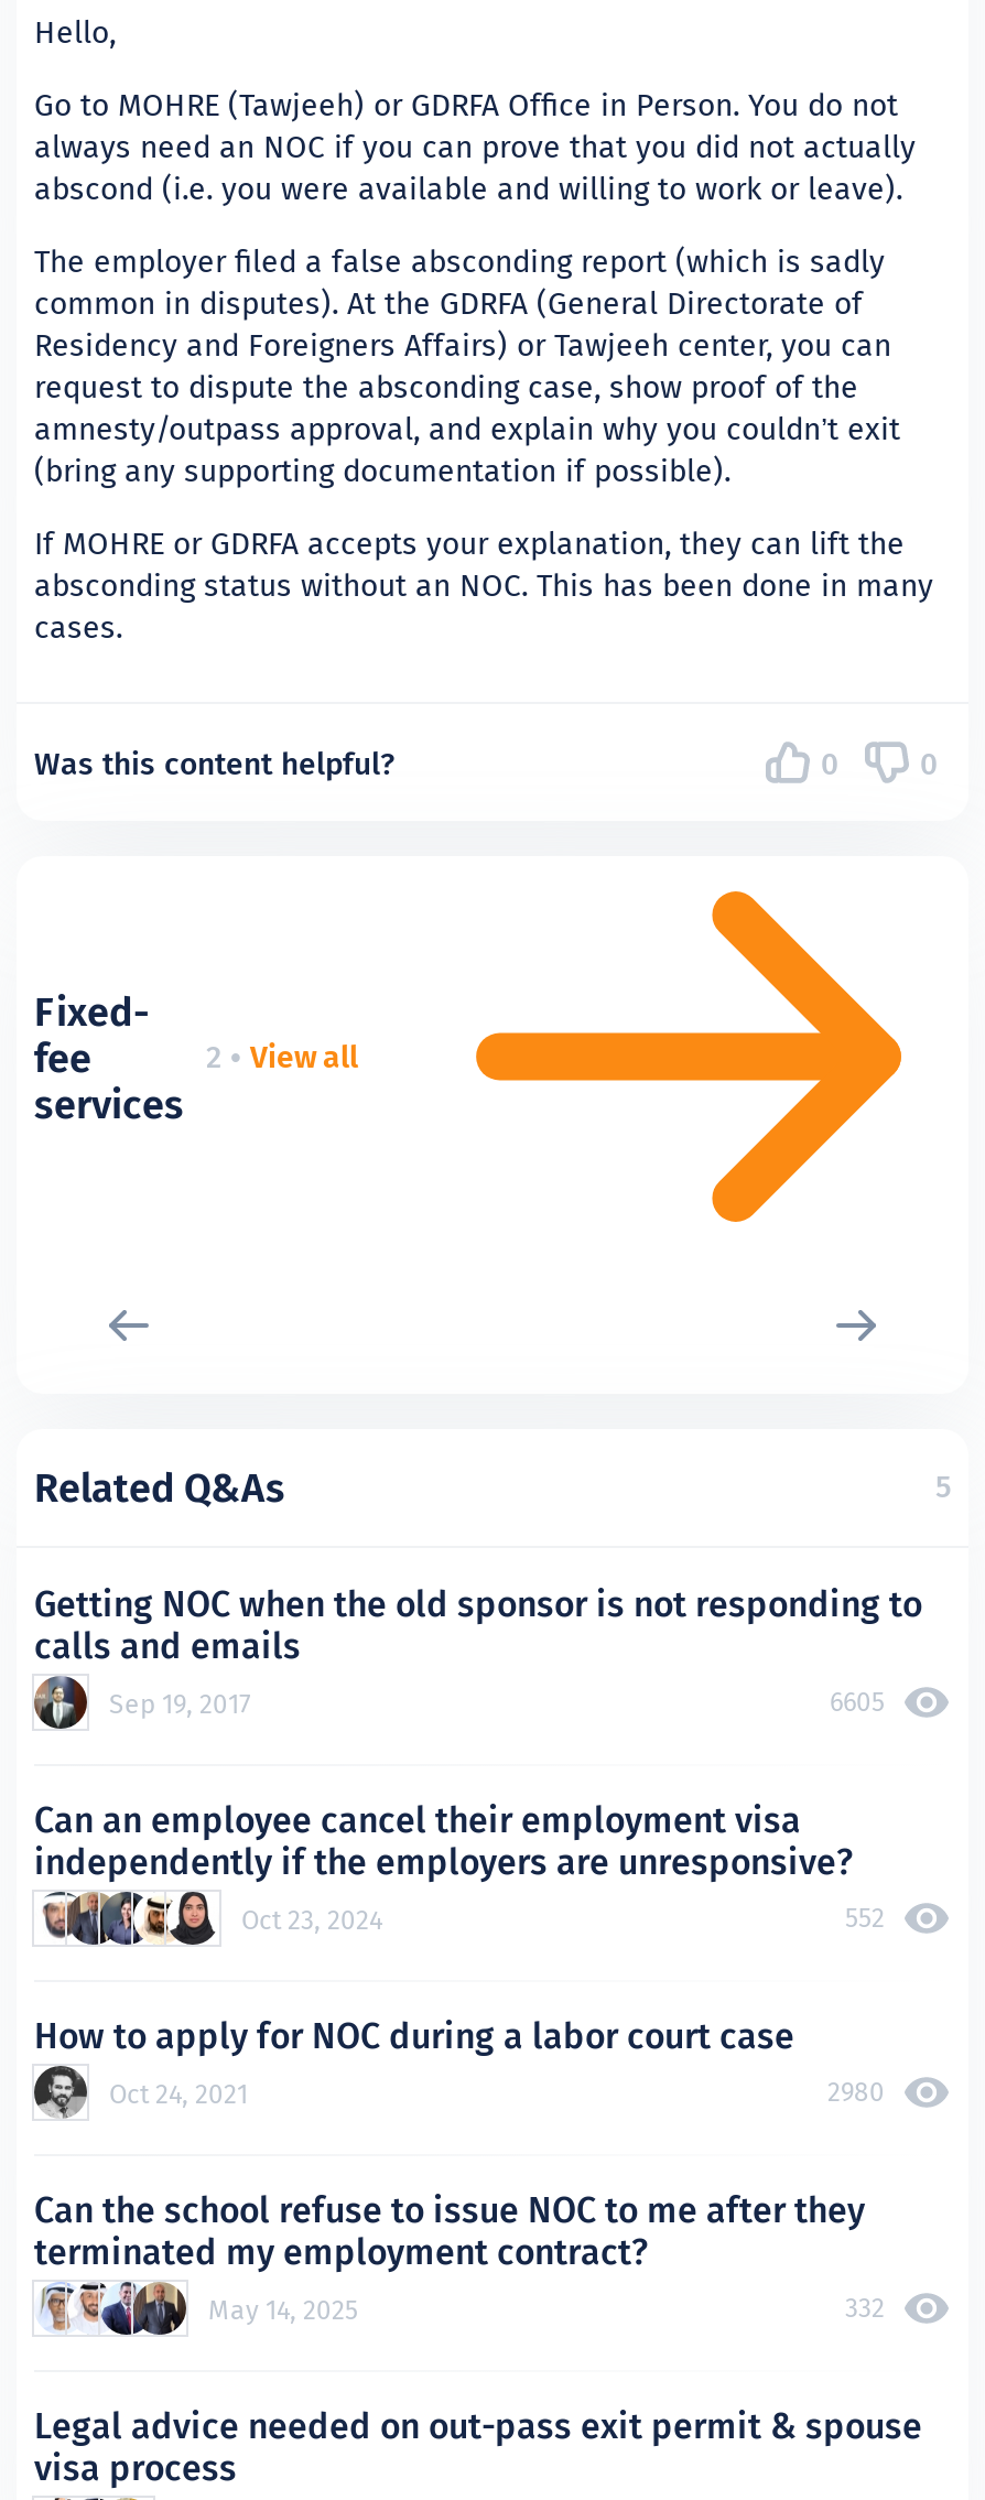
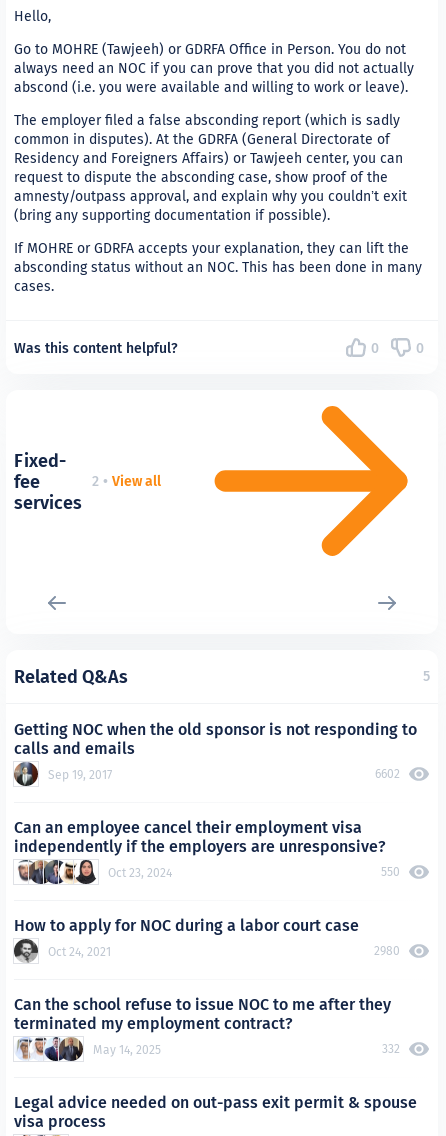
[830,1682,885,1720] 6605 -> [375,765,400,782] 6602
[845,1898,885,1936] 552 -> [381,863,400,880] 550

